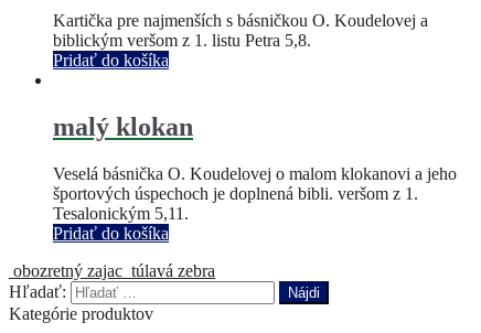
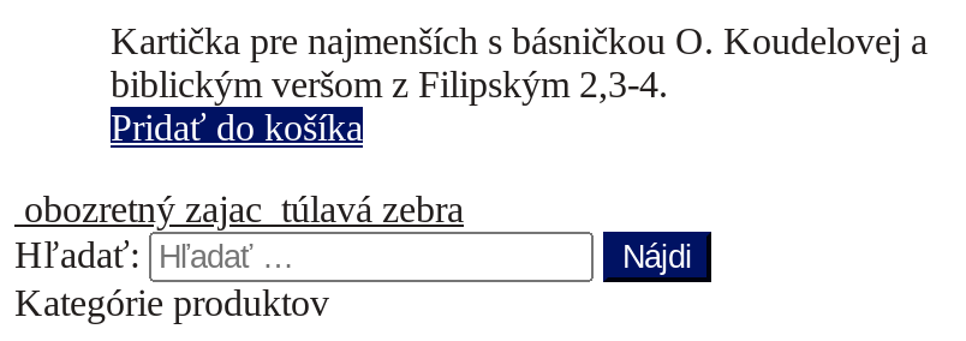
[53,31,457,223] biblickým veršom z 1. listu Petra 5,8. | Pridať do košíka | malý klokan | Veselá básnička O. Koudelovej o malom klokanovi a jeho | športových úspechoch je doplnená bibli. veršom z 1. | Tesalonickým 5,11. -> [111,64,668,105] biblickým veršom z Filipským 2,3-4.

